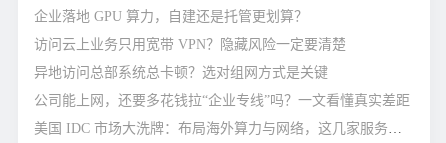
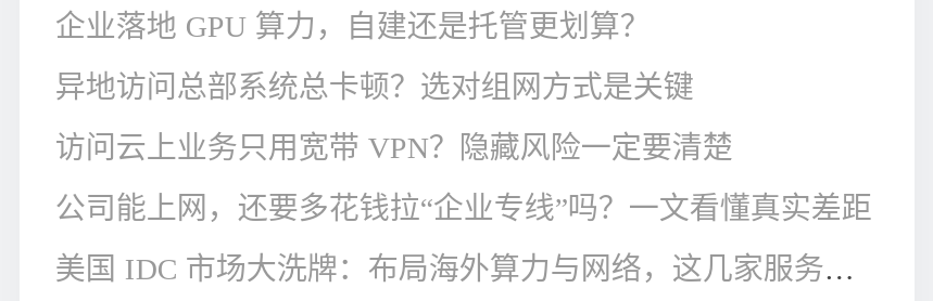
moved [34,37,346,52] -> [55,132,733,165]: 访问云上业务只用宽带 VPN？隐藏风险一定要清楚
moved [34,65,328,80] -> [55,72,694,104]: 异地访问总部系统总卡顿？选对组网方式是关键

